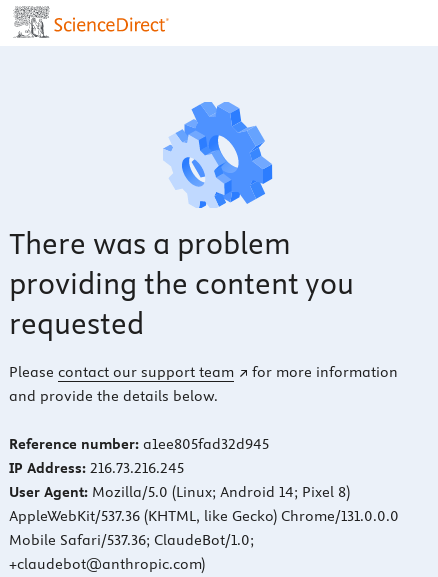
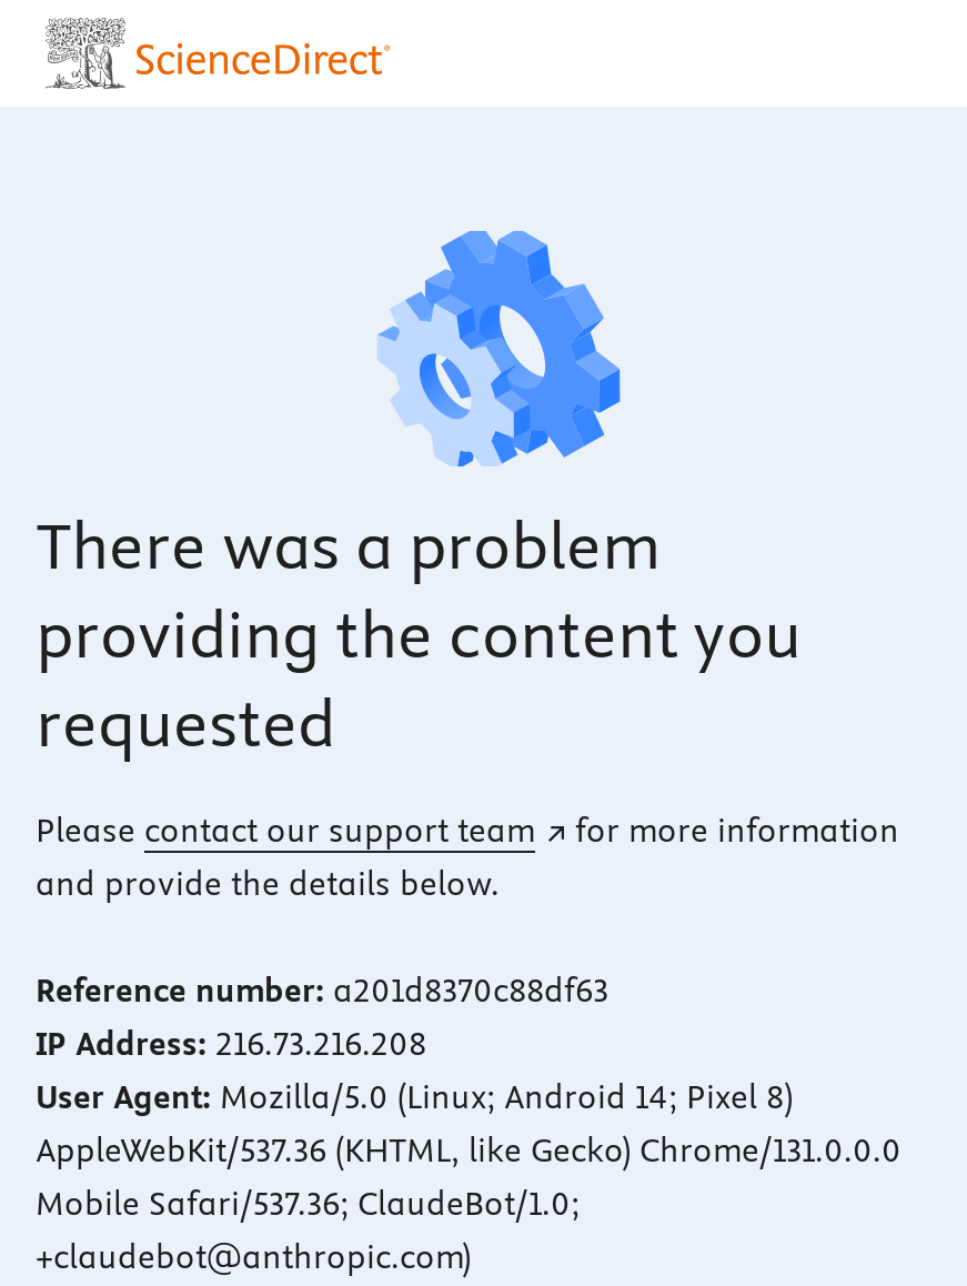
[9,435,269,453] Reference number: a1ee805fad32d945 -> [36,971,608,1011] Reference number: a201d8370c88df63
[9,459,184,477] IP Address: 216.73.216.245 -> [36,1025,426,1065] IP Address: 216.73.216.208

